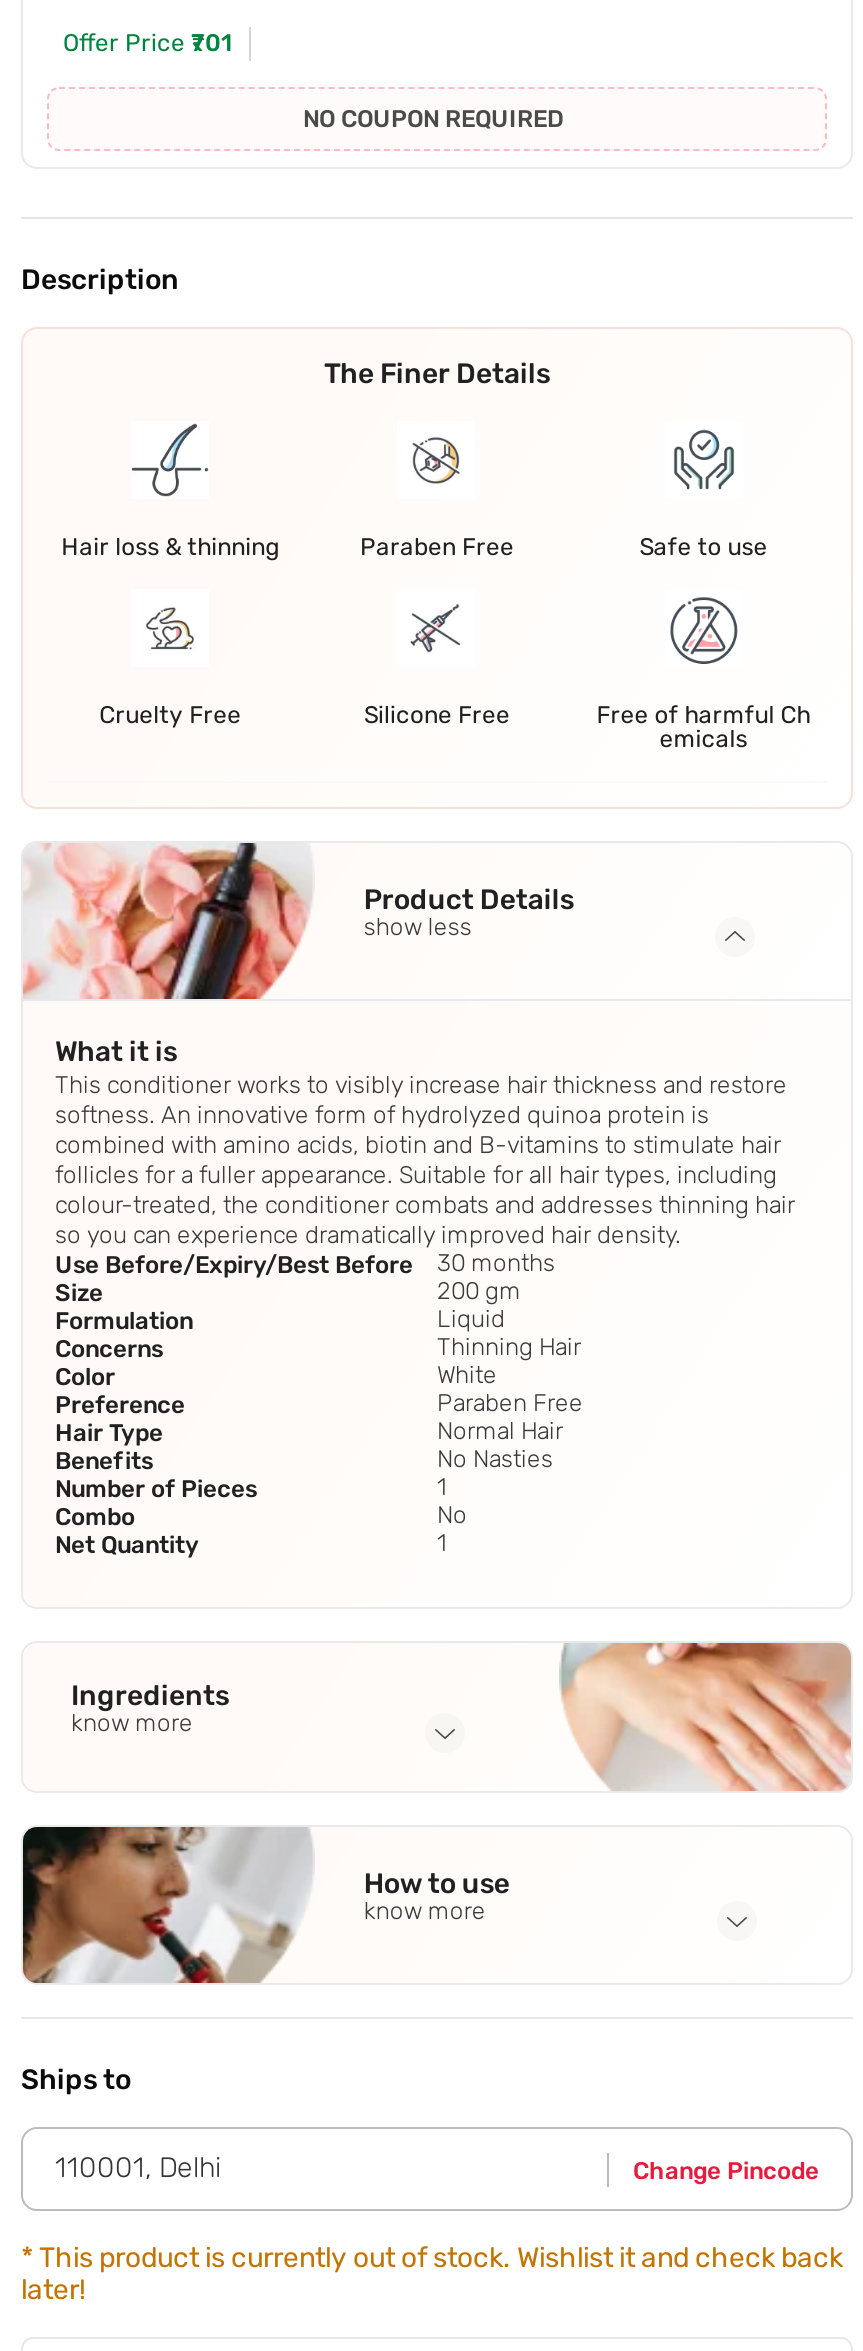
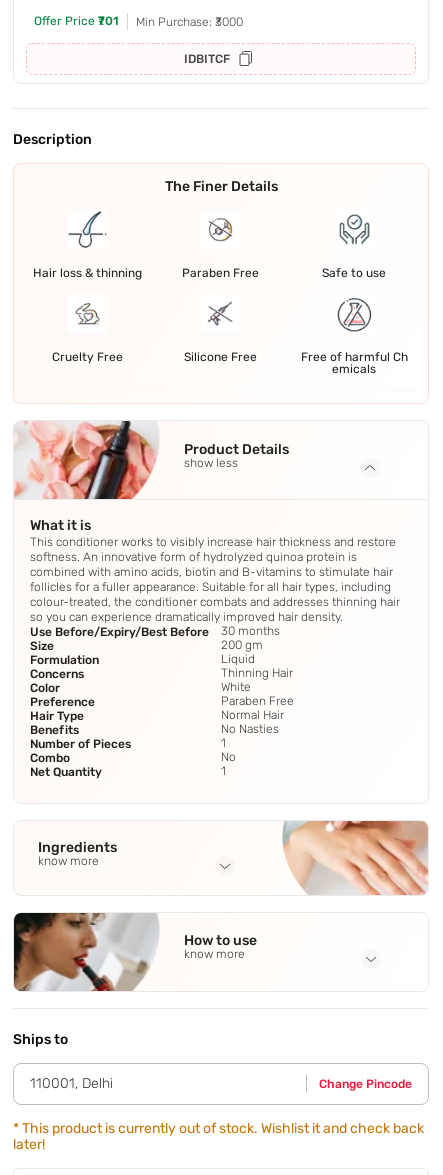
[303,106,563,134] NO COUPON REQUIRED -> [136,15,243,66] Min Purchase: ₹3000 | IDBITCF

